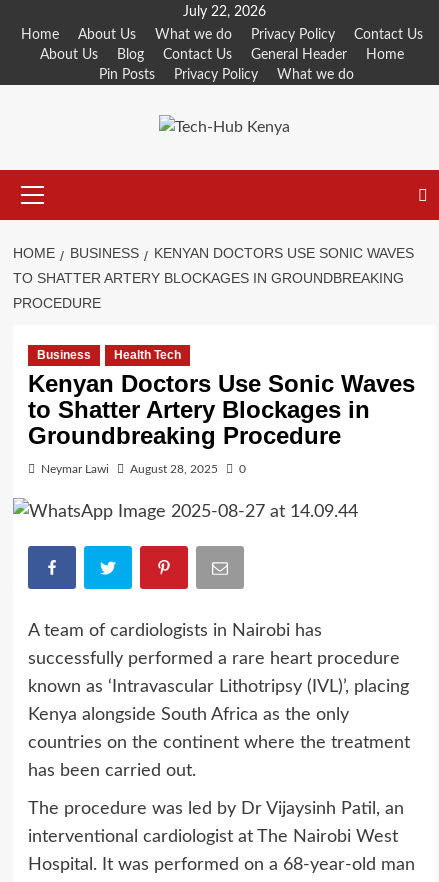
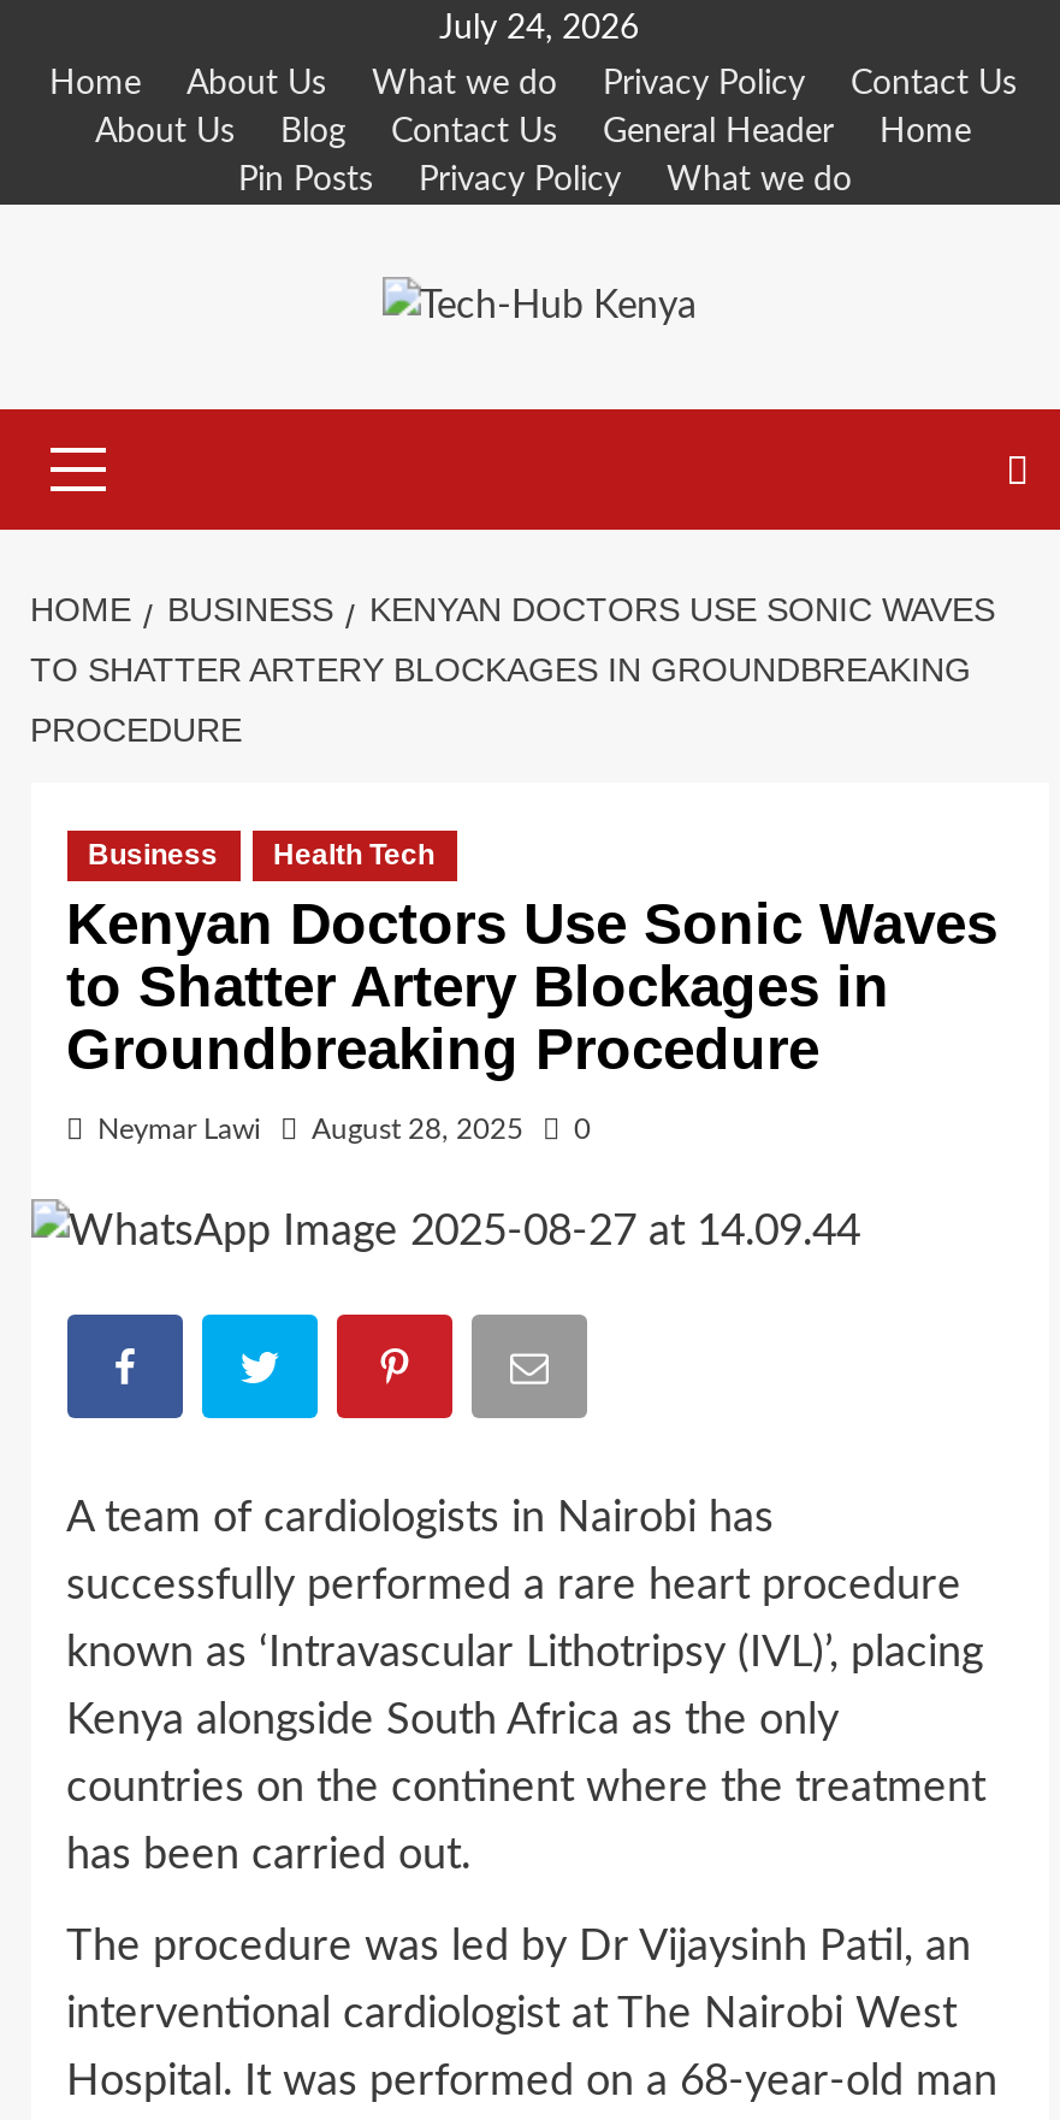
[182,5,265,19] July 22, 2026 -> [439,12,639,46] July 24, 2026

